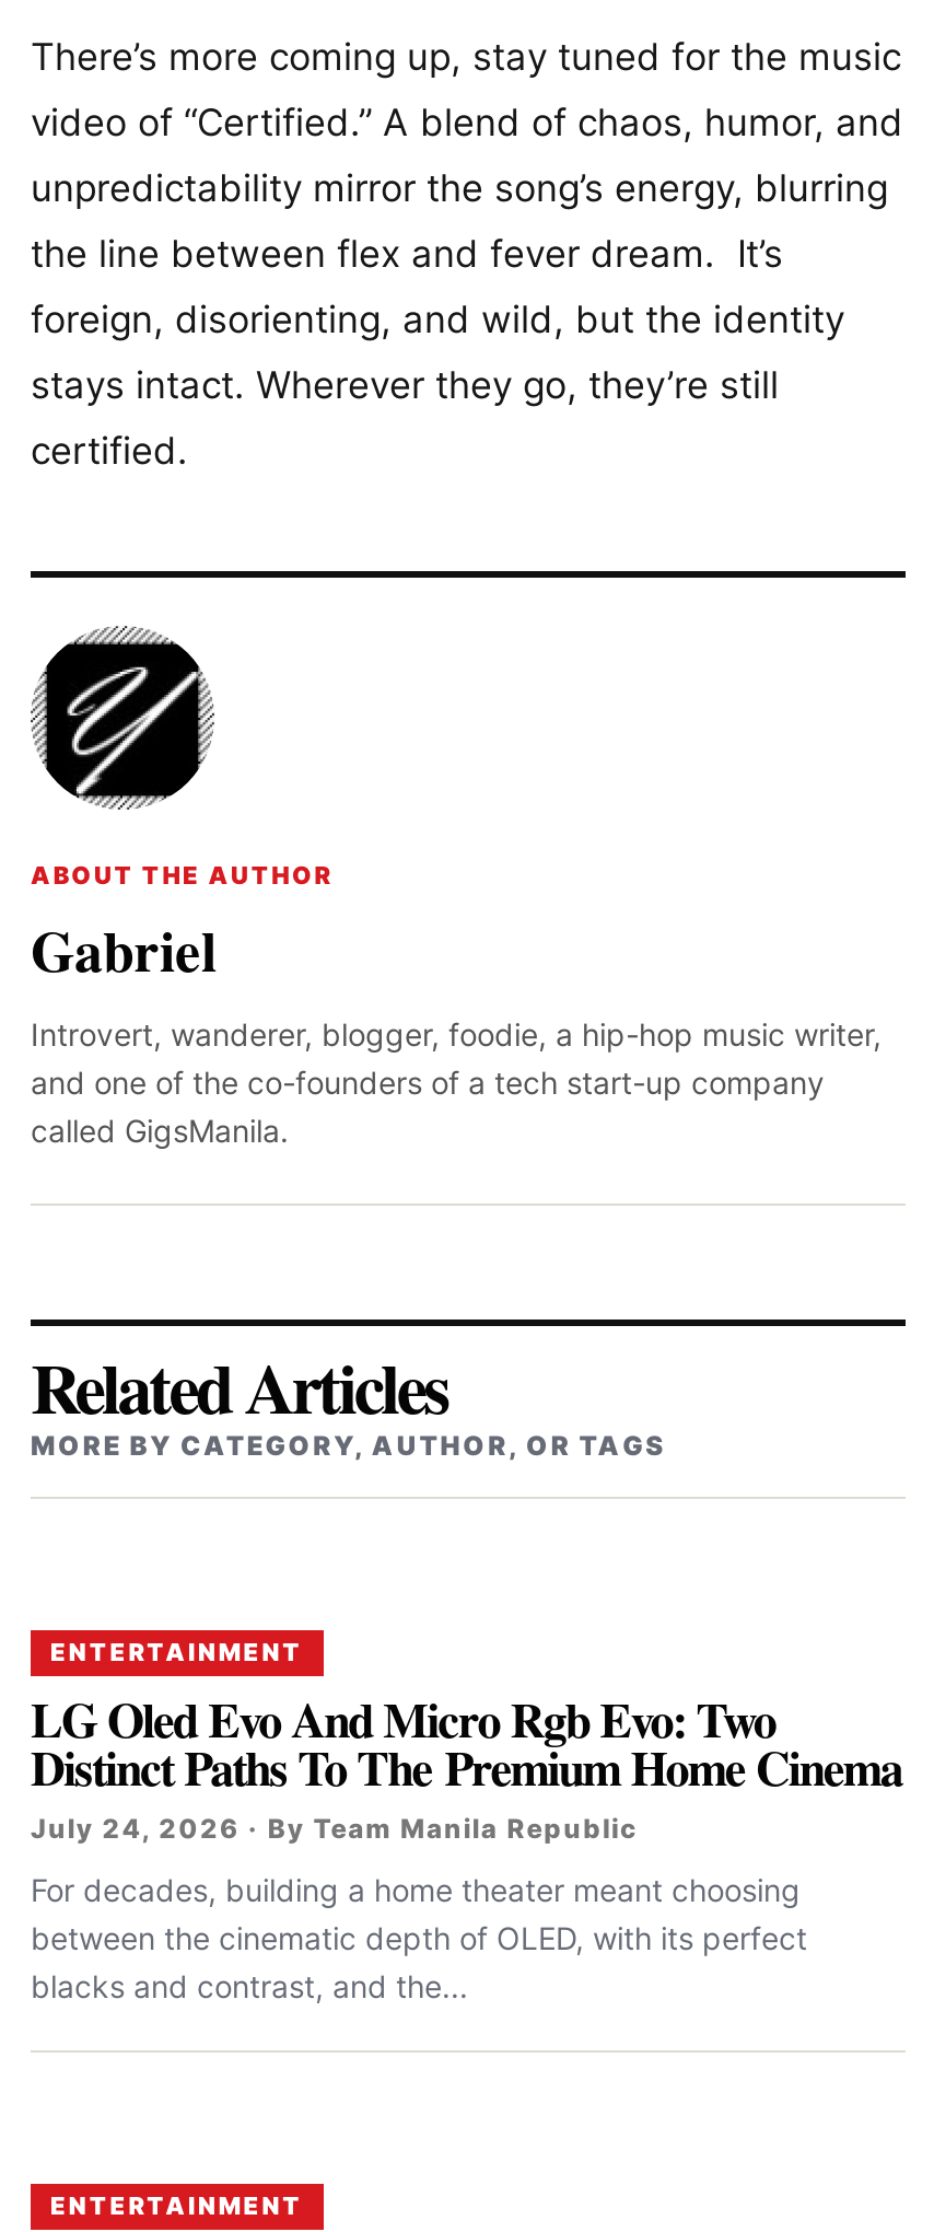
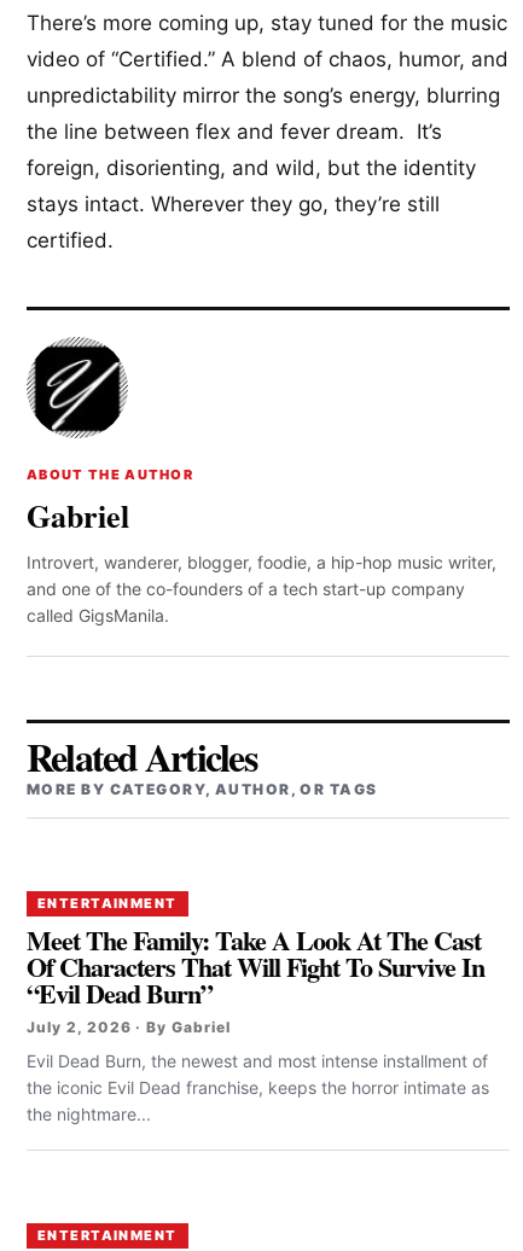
[31,1684,902,1846] LG Oled Evo And Micro Rgb Evo: Two | Distinct Paths To The Premium Home Cinema | July 24, 2026 · By Team Manila Republic -> [27,921,485,1037] Meet The Family: Take A Look At The Cast | Of Characters That Will Fight To Survive In | “Evil Dead Burn” | July 2, 2026 · By Gabriel
[31,1872,807,2005] For decades, building a home theater meant choosing | between the cinematic depth of OLED, with its perfect | blacks and contrast, and the... -> [27,1051,489,1125] Evil Dead Burn, the newest and most intense installment of | the iconic Evil Dead franchise, keeps the horror intimate as | the nightmare...

